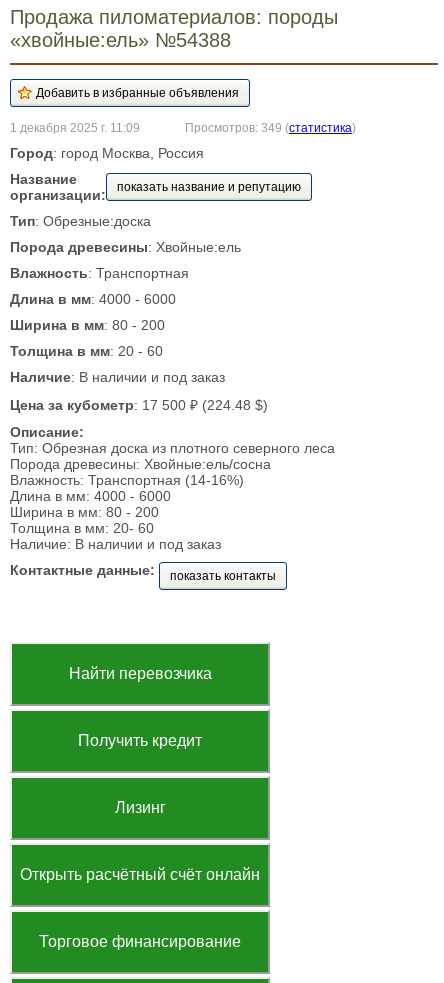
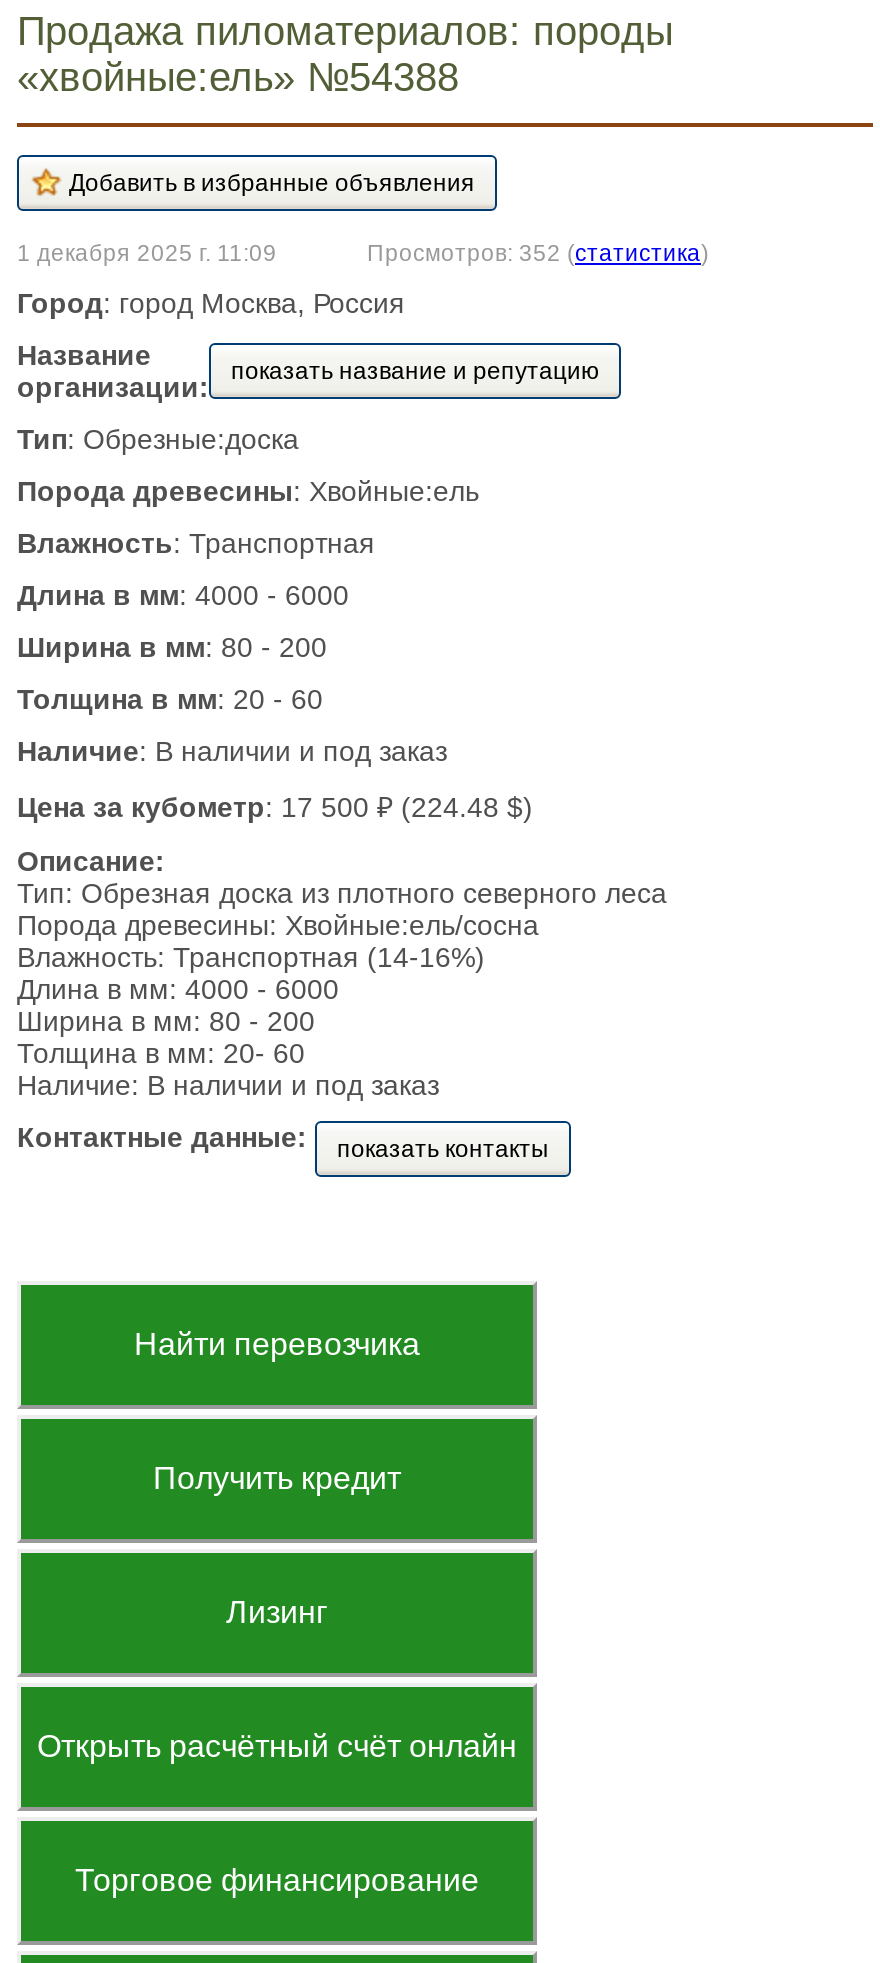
[185,121,356,134] Просмотров: 349 (статистика) -> [367,239,709,265] Просмотров: 352 (статистика)

